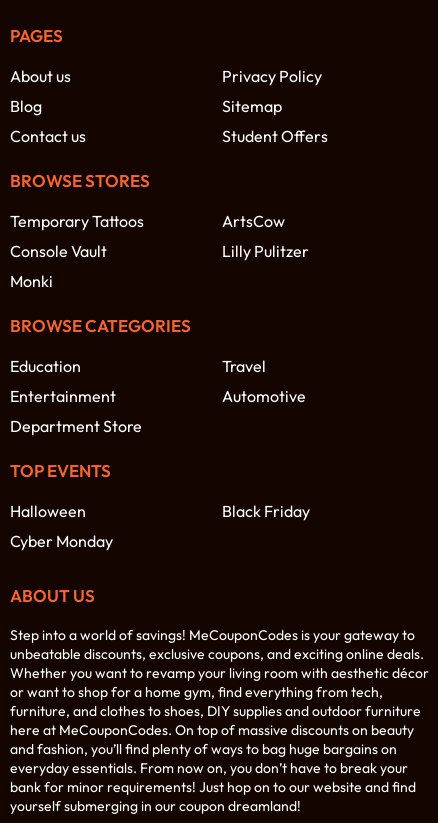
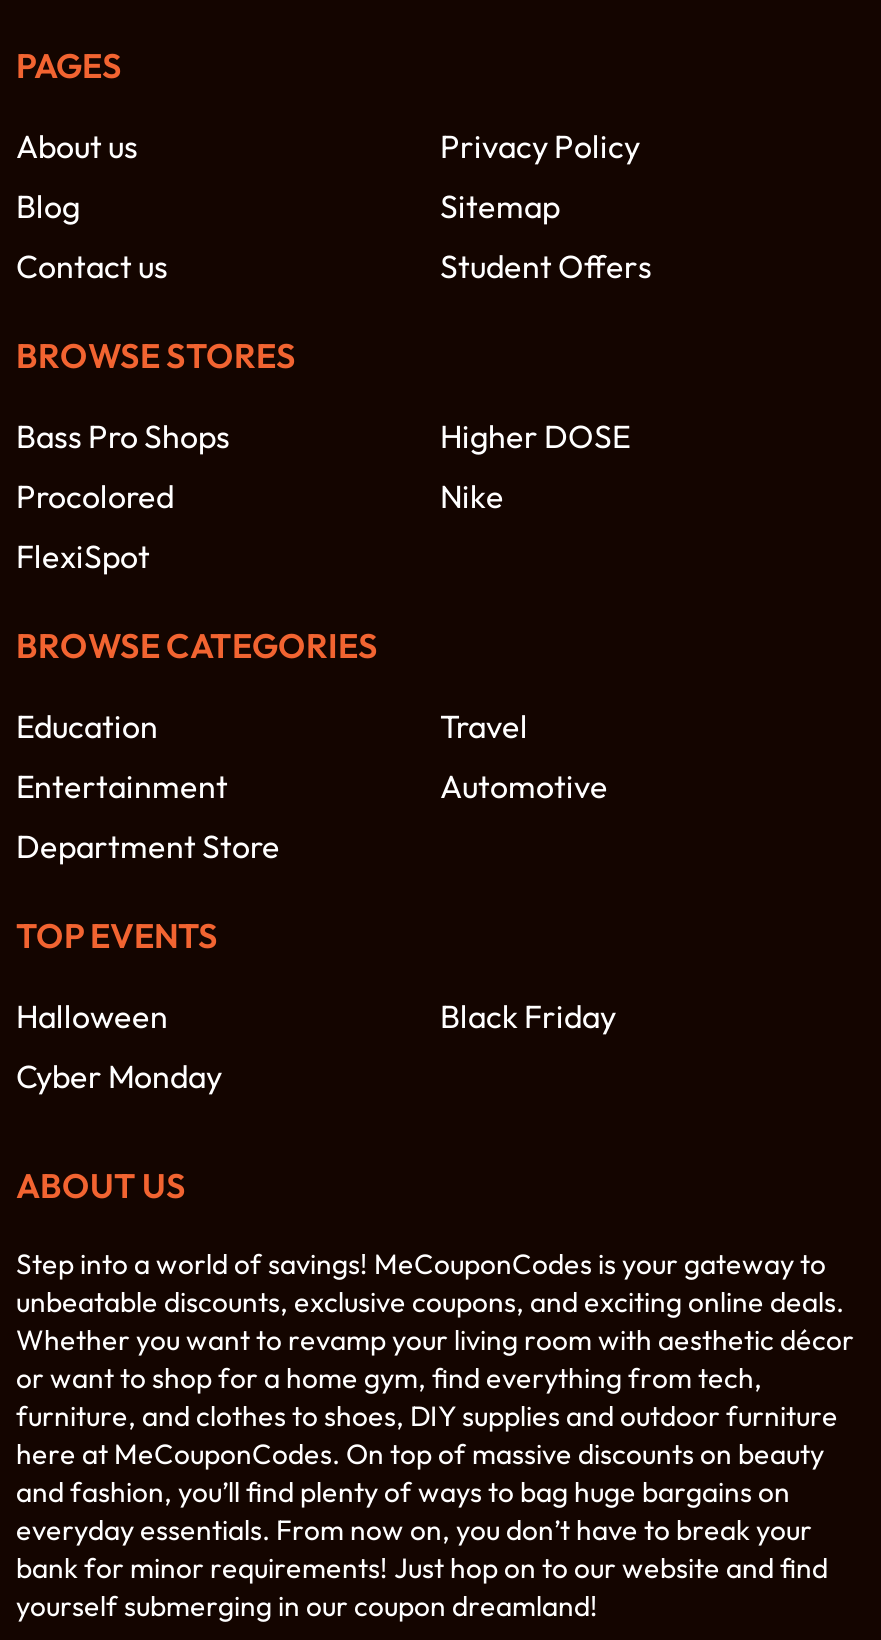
[10,211,285,231] Temporary Tattoos | ArtsCow -> [16,417,630,457] Bass Pro Shops | Higher DOSE
[10,241,309,261] Console Vault | Lilly Pulitzer -> [16,477,504,517] Procolored | Nike
[10,271,53,291] Monki -> [16,537,150,577] FlexiSpot

